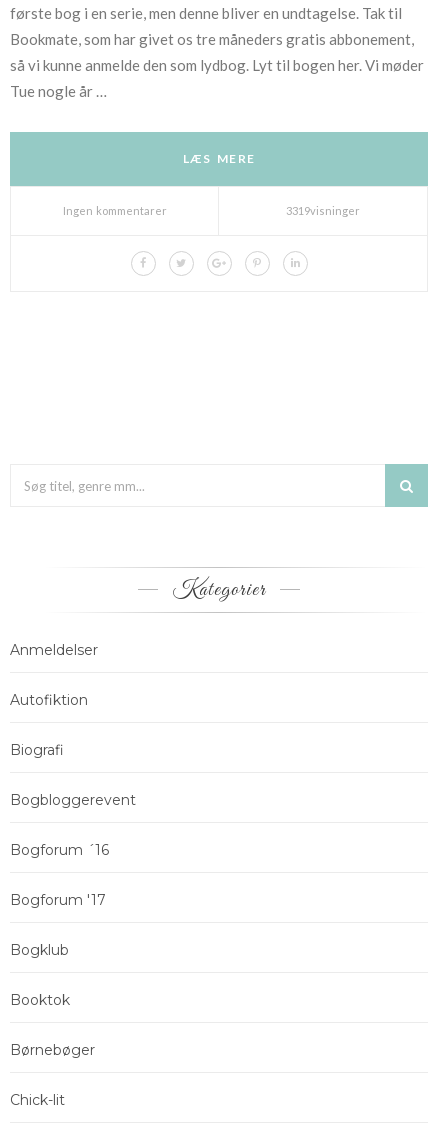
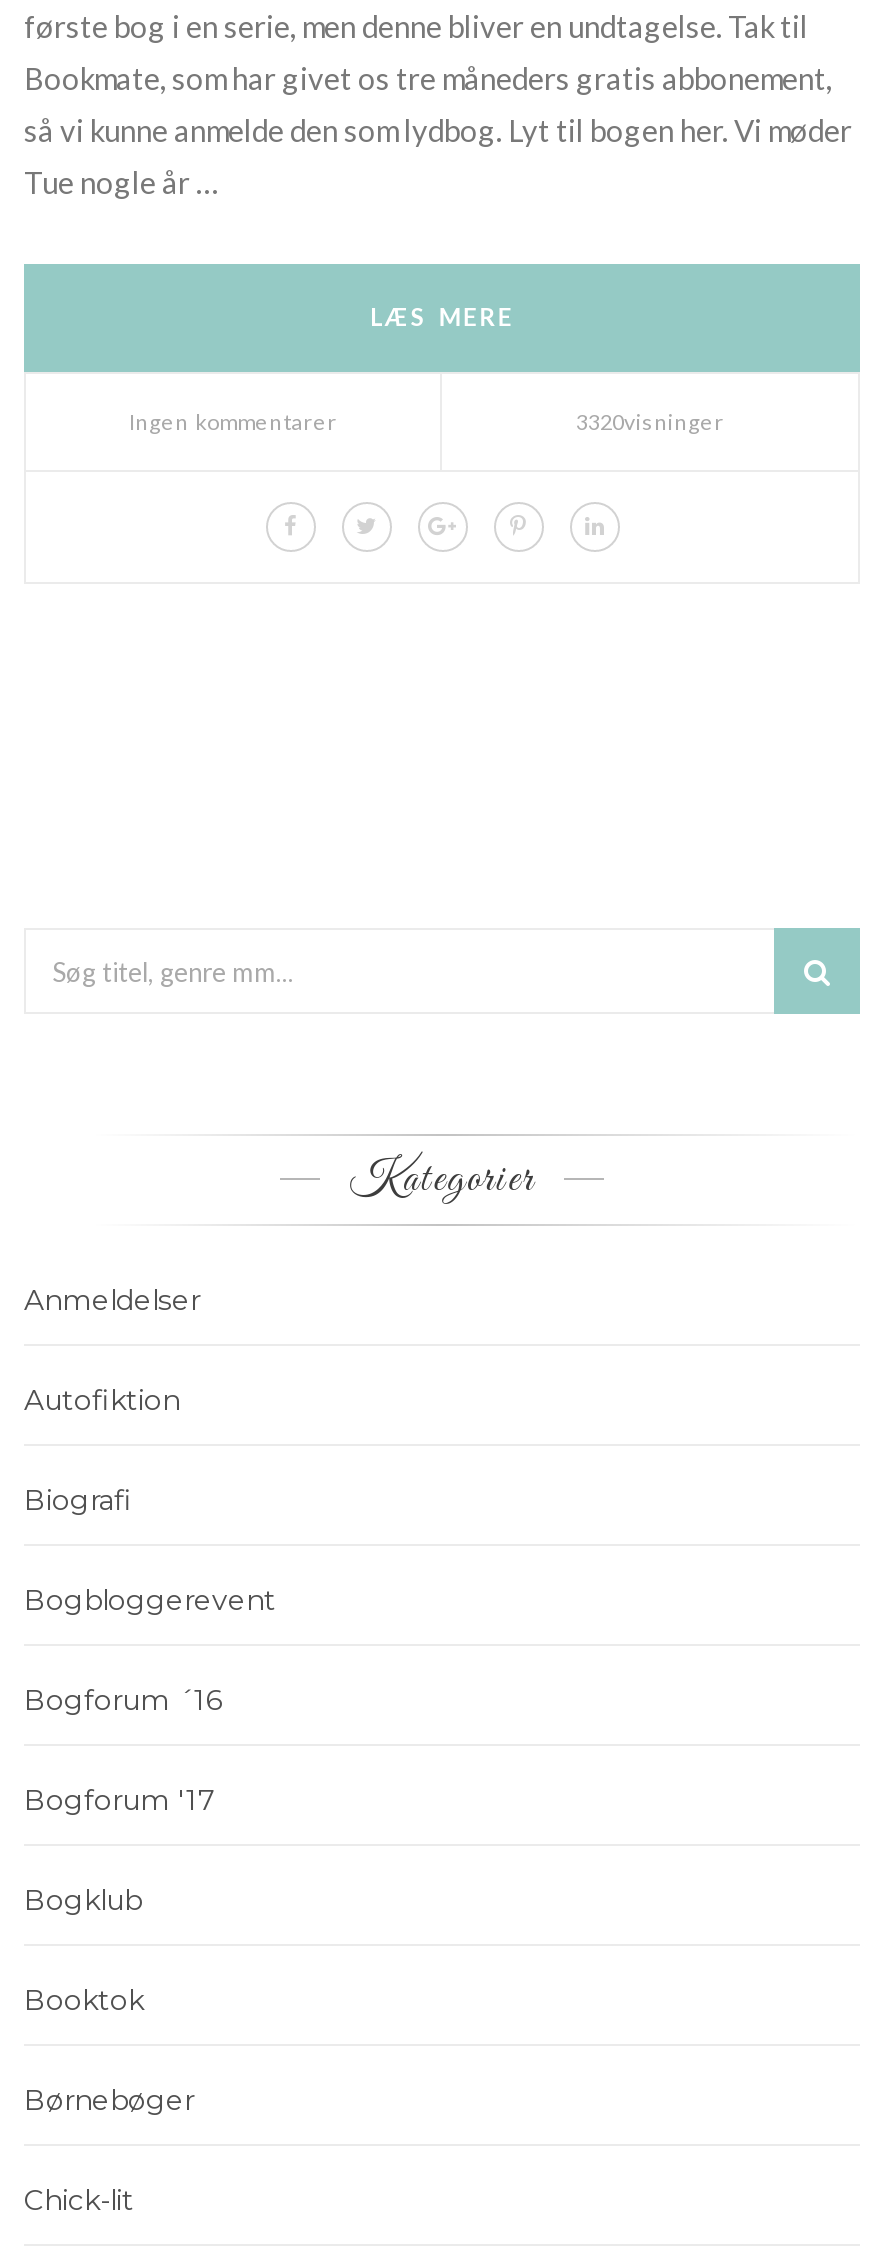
[286,204,360,217] 3319visninger -> [576,408,724,434] 3320visninger

